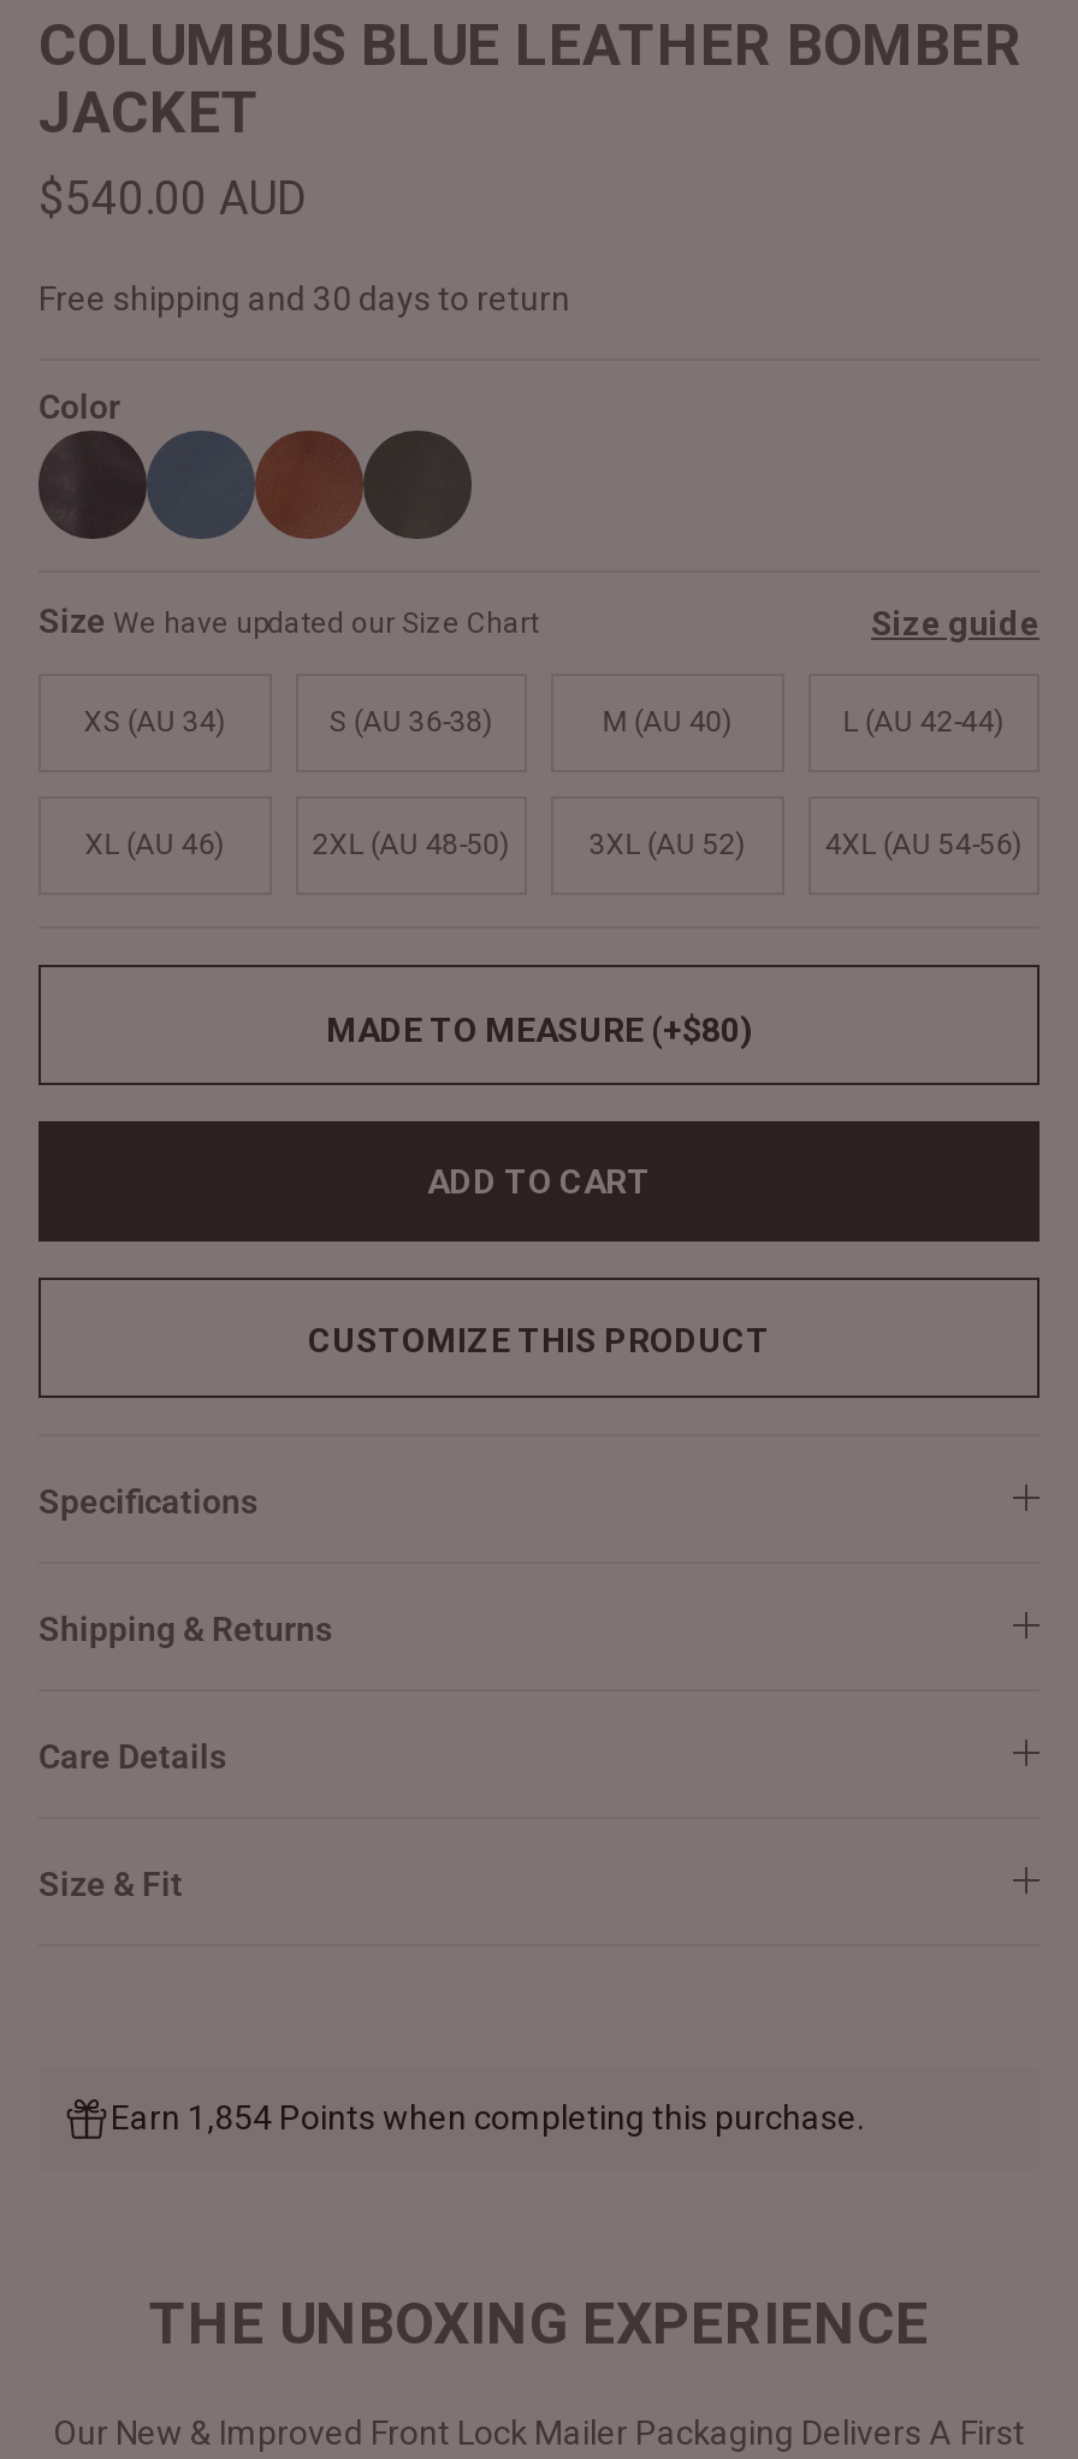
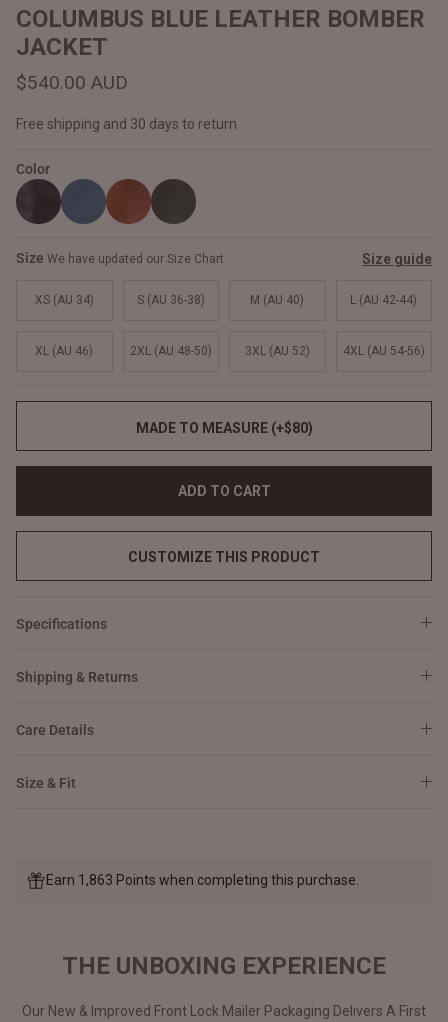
[111,2099,864,2138] Earn 1,854 Points when completing this purchase. -> [46,872,359,888] Earn 1,863 Points when completing this purchase.

